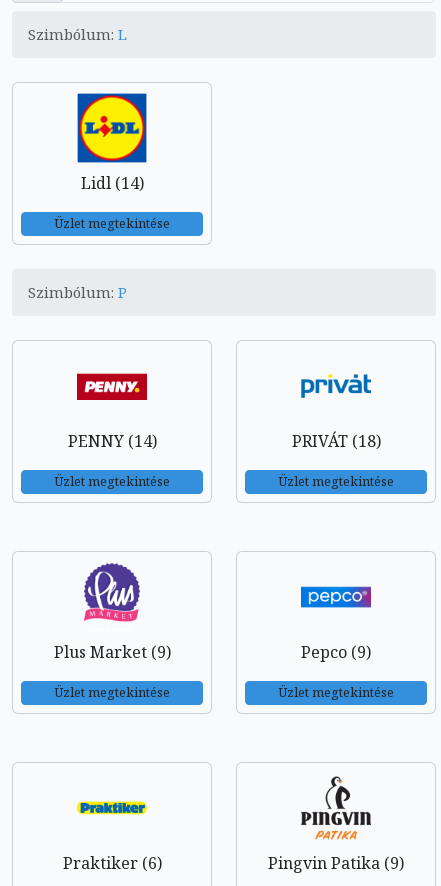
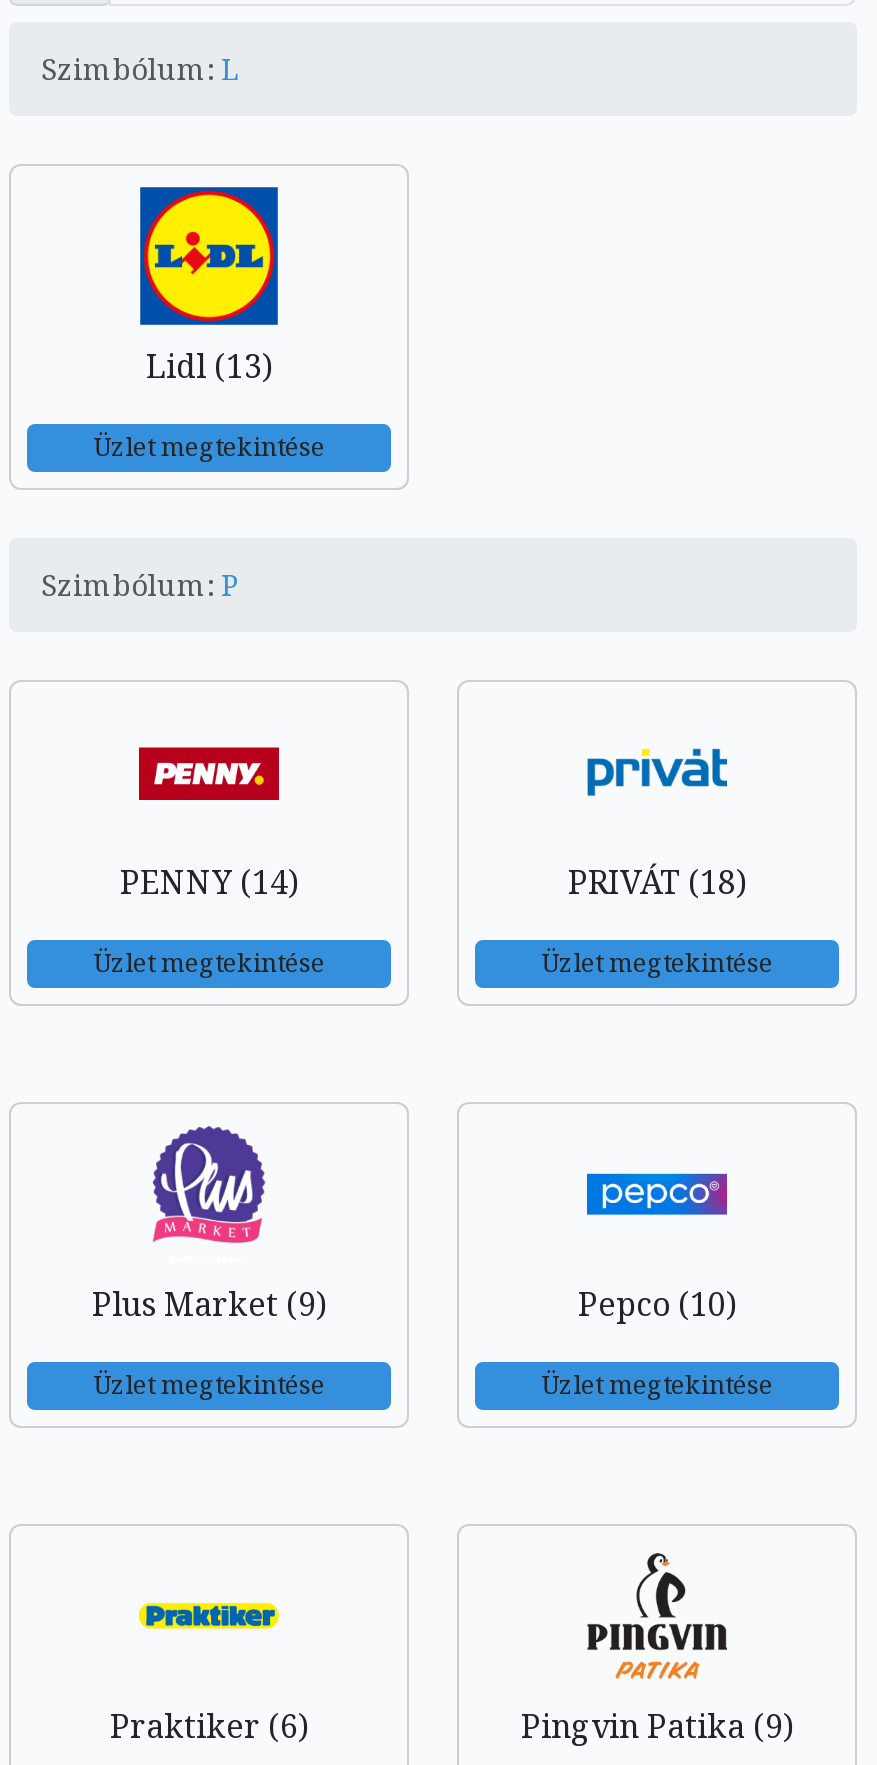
[80,172,143,194] Lidl (14) -> [146,344,272,388] Lidl (13)
[301,641,371,663] Pepco (9) -> [578,1282,736,1326] Pepco (10)

